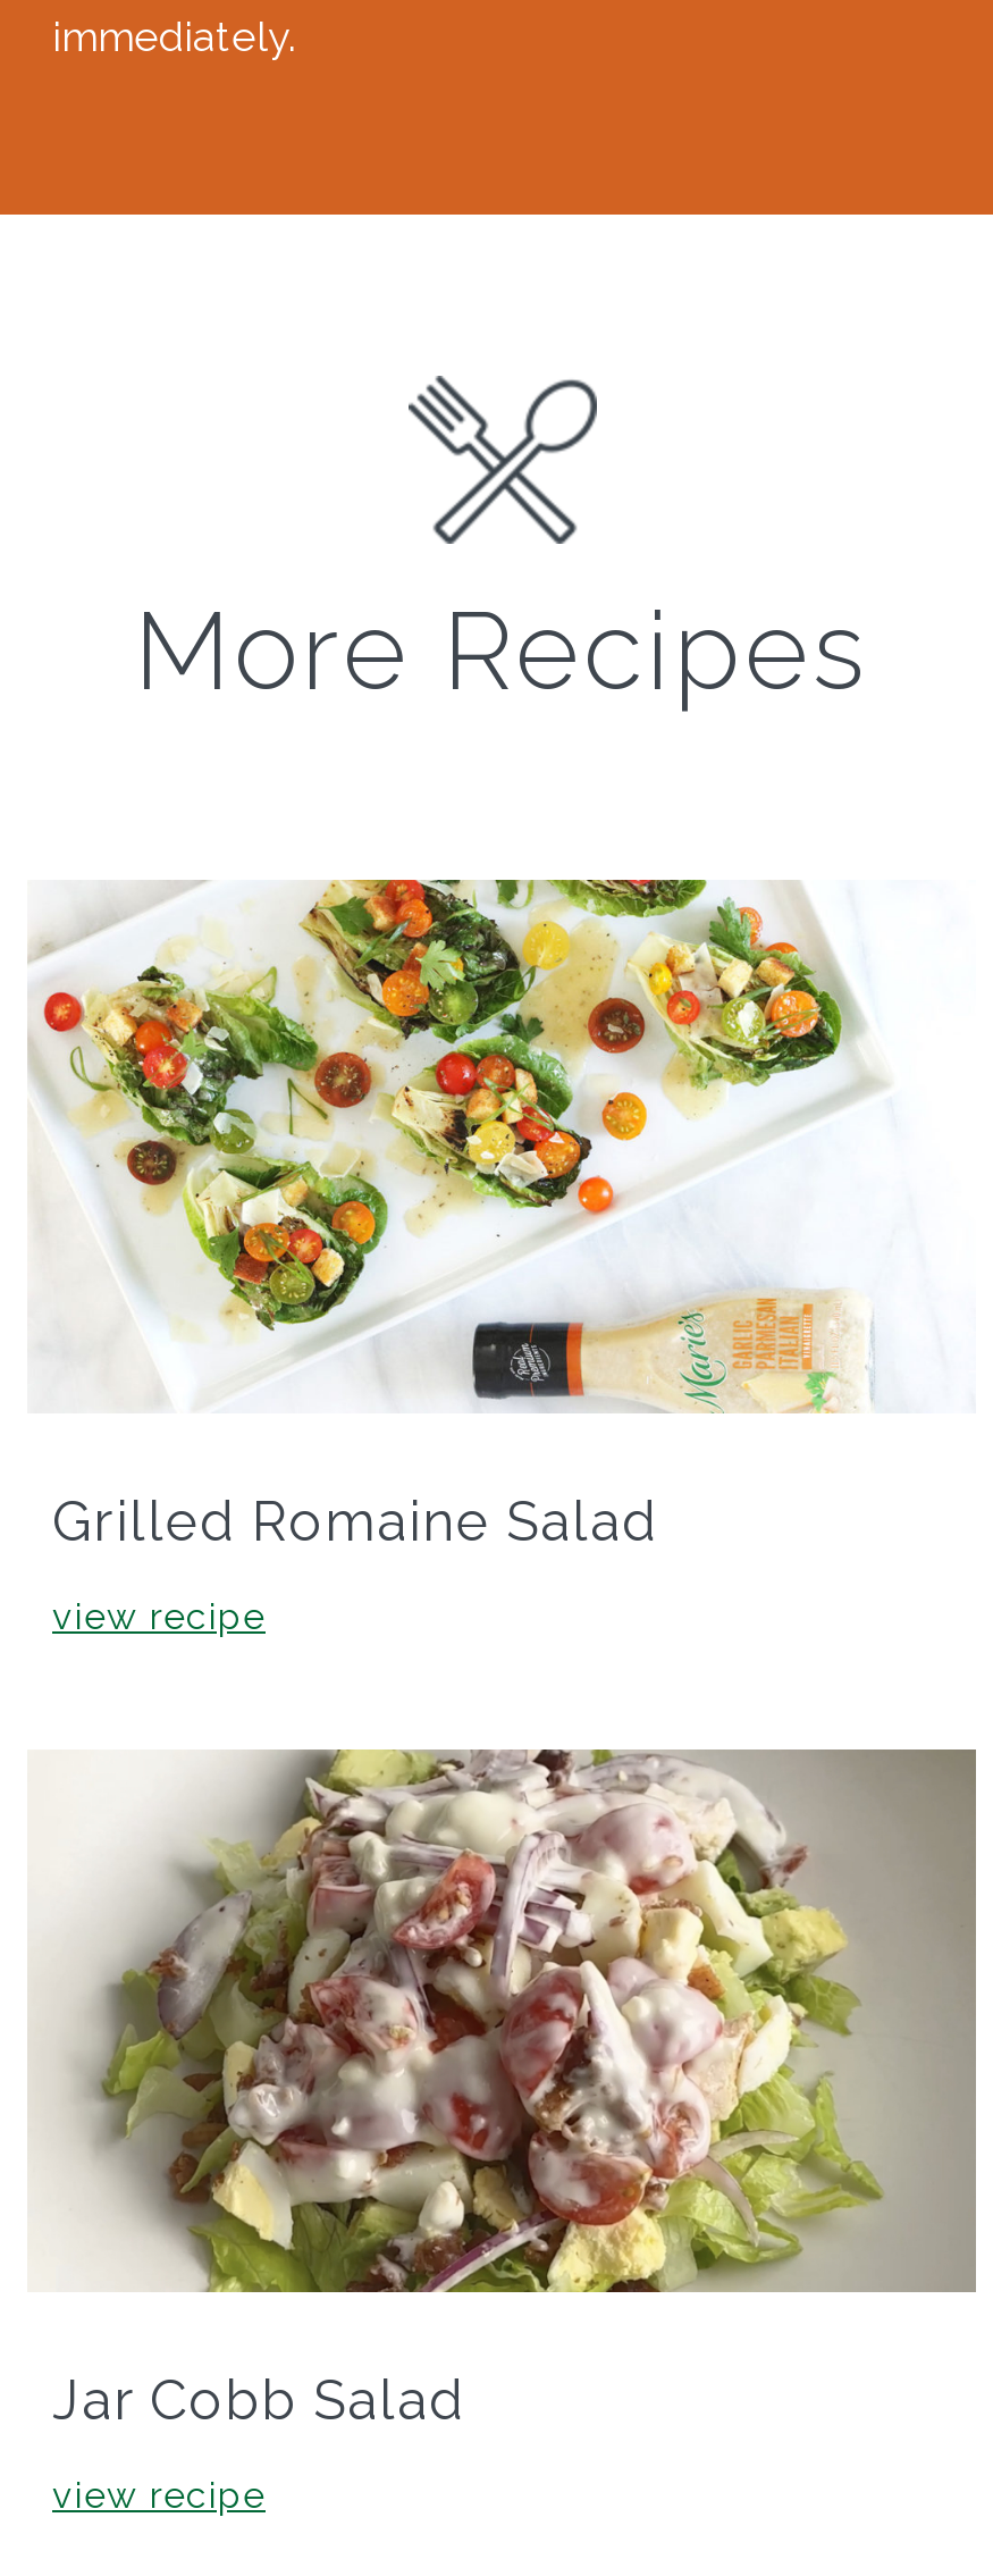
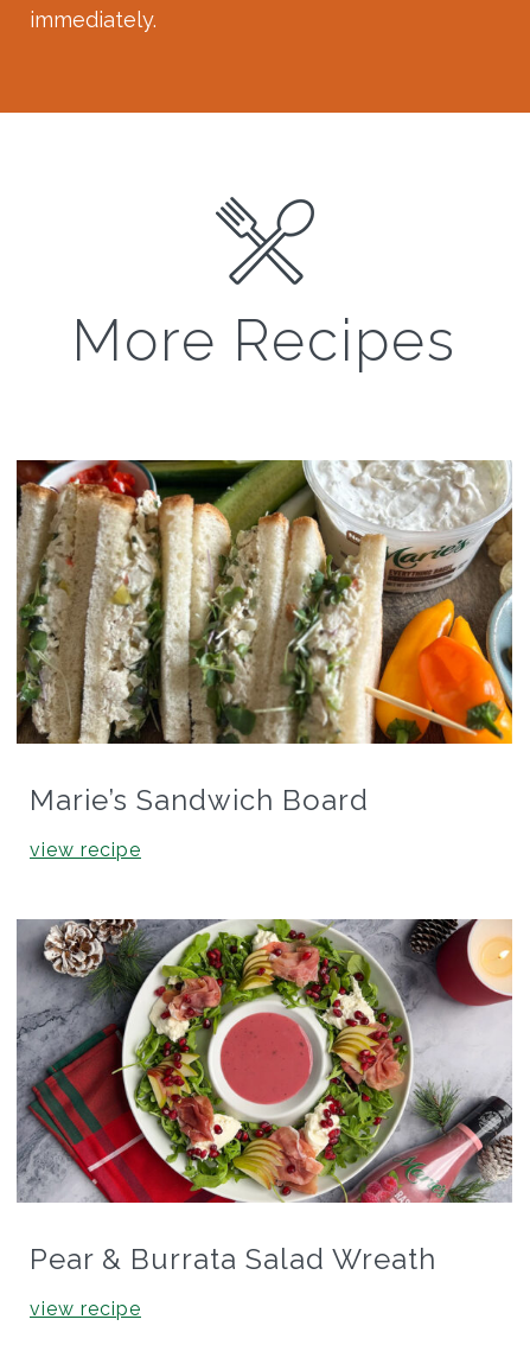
[27,878,976,1554] [image] | Grilled Romaine Salad -> [15,459,513,817] [image] | Marie’s Sandwich Board
[27,1747,978,2433] [image] | Jar Cobb Salad -> [15,918,513,1276] [image] | Pear & Burrata Salad Wreath

